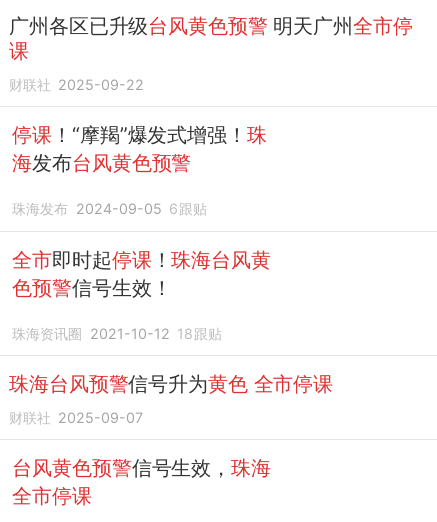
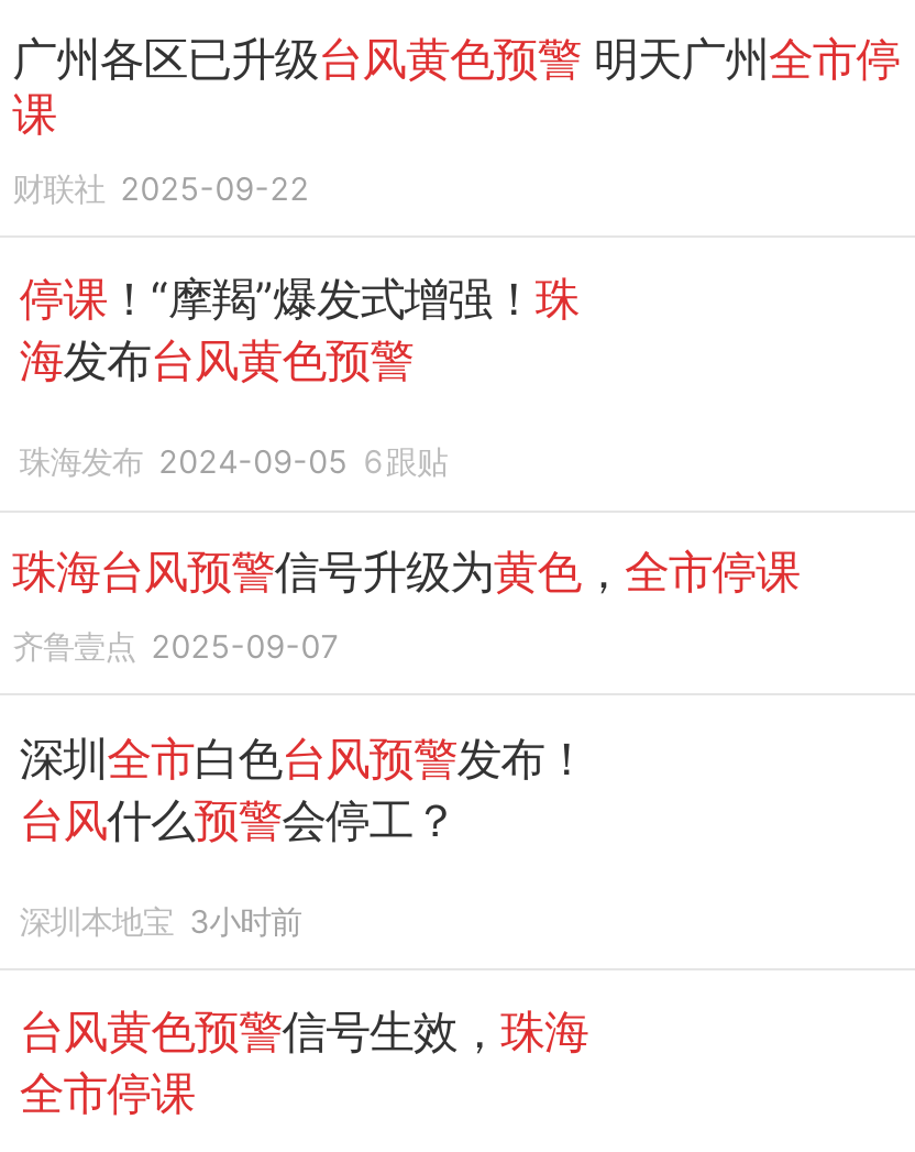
[12,247,271,300] 全市即时起停课！珠海台风黄 | 色预警信号生效！ -> [12,544,800,599] 珠海台风预警信号升级为黄色，全市停课
[12,325,222,342] 珠海资讯圈 2021-10-12 18 跟贴 -> [12,627,338,665] 齐鲁壹点 2025-09-07
[9,371,333,396] 珠海台风预警信号升为黄色 全市停课 -> [20,730,588,847] 深圳全市白色台风预警发布！ | 台风什么预警会停工？
[9,409,143,426] 财联社 2025-09-07 -> [20,901,302,939] 深圳本地宝 3小时前

